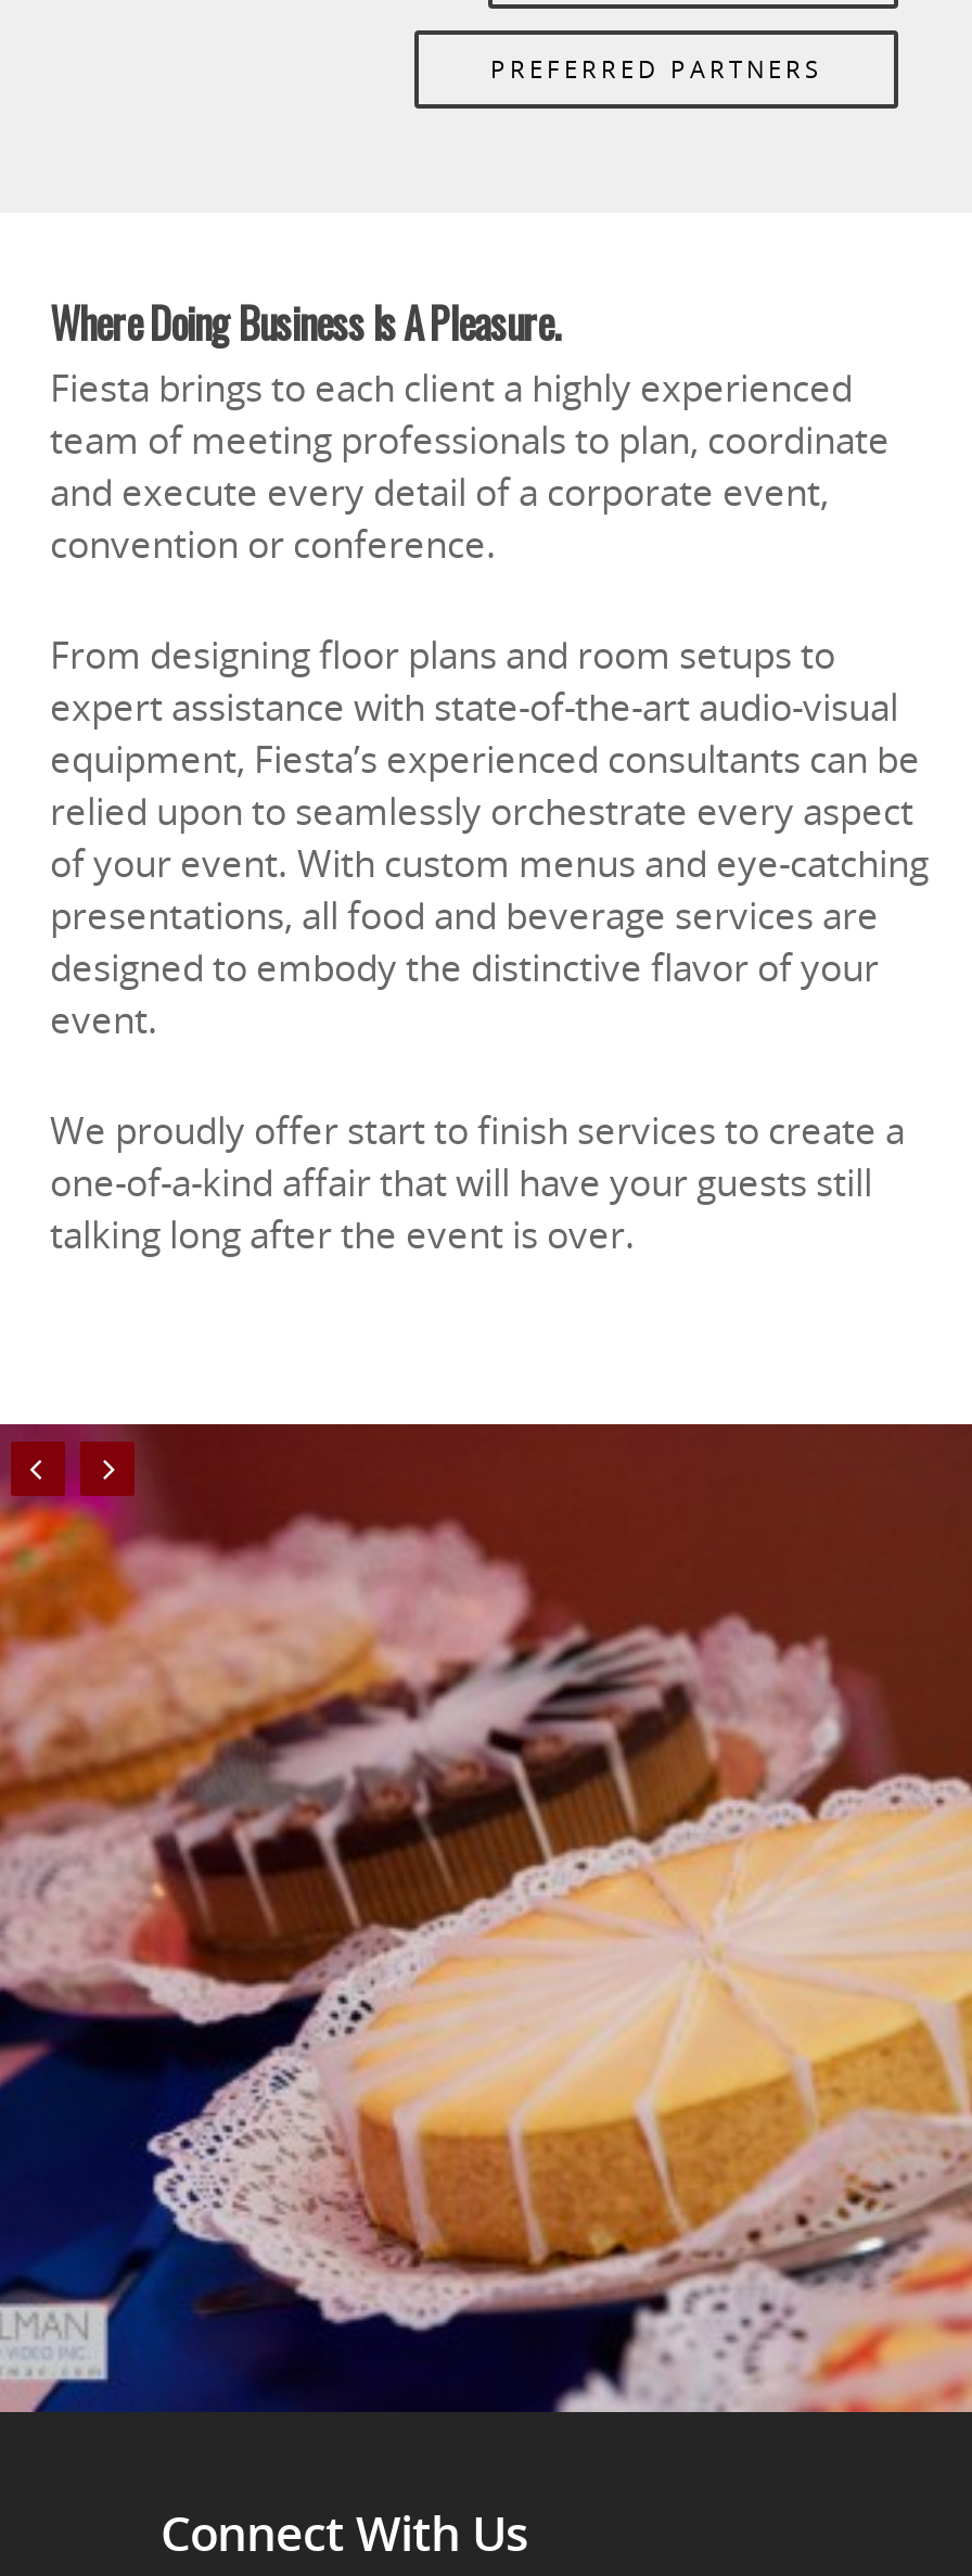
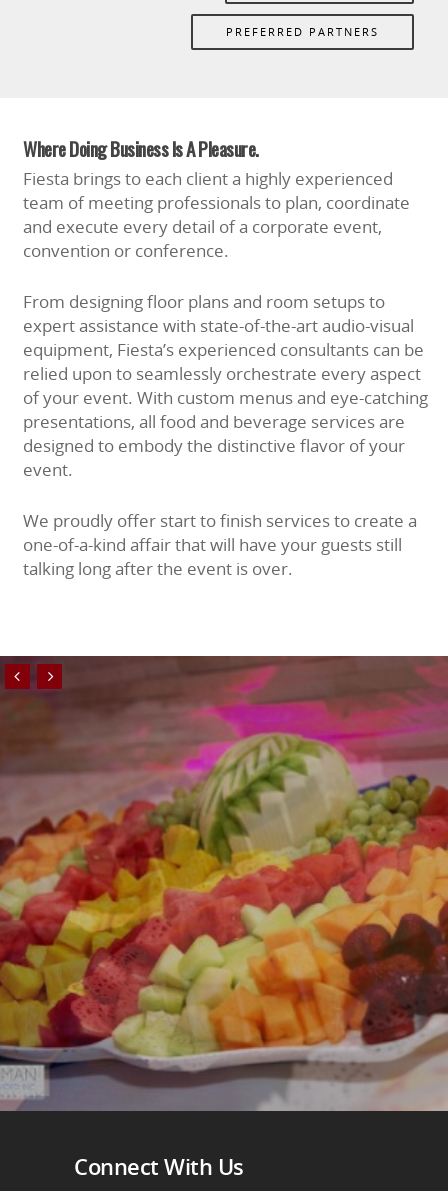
[7,1424,965,2412] [image] -> [3,656,445,1111] [image]

